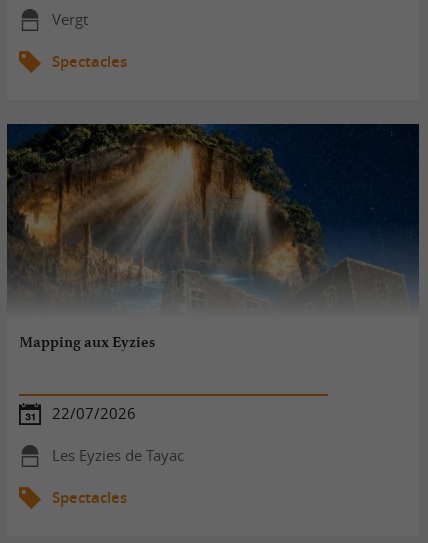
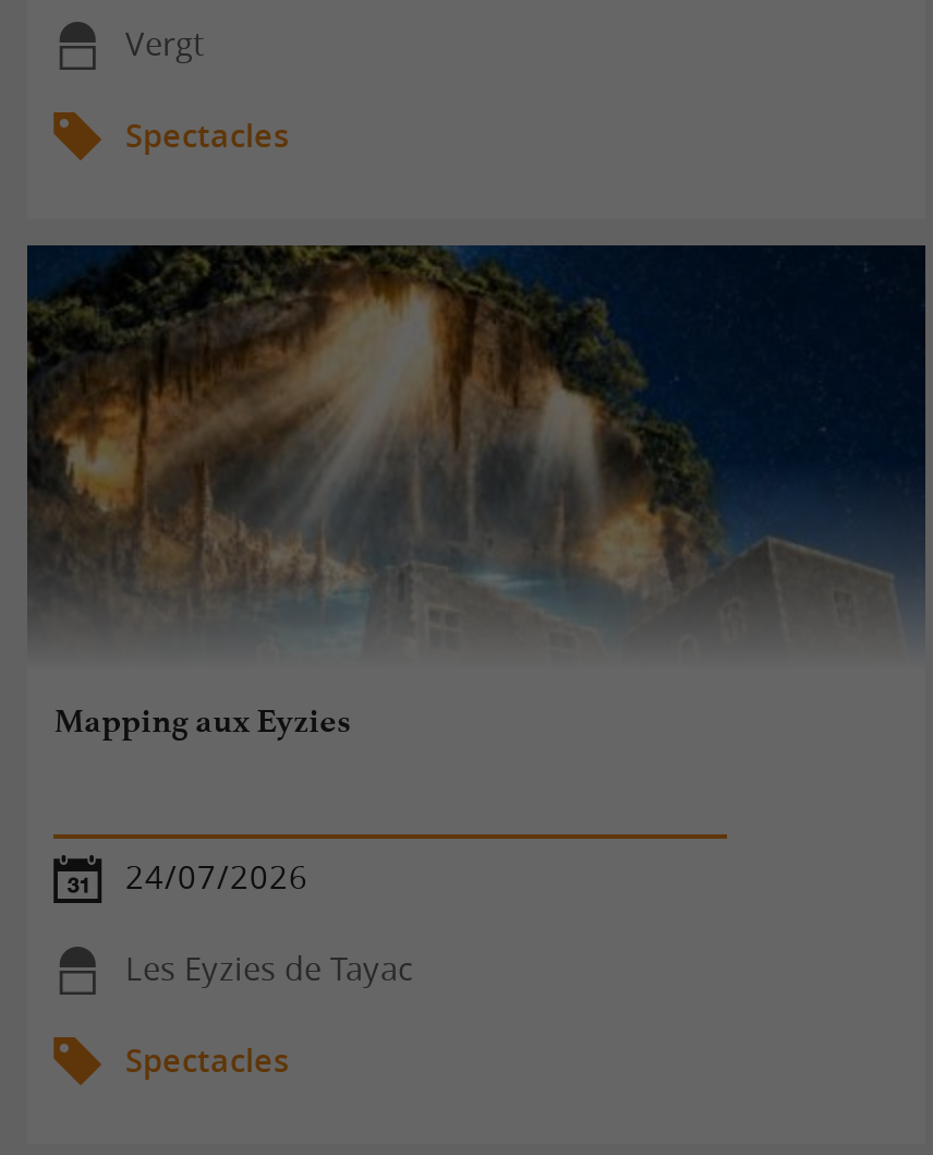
[52,404,136,423] 22/07/2026 -> [125,856,308,897] 24/07/2026

